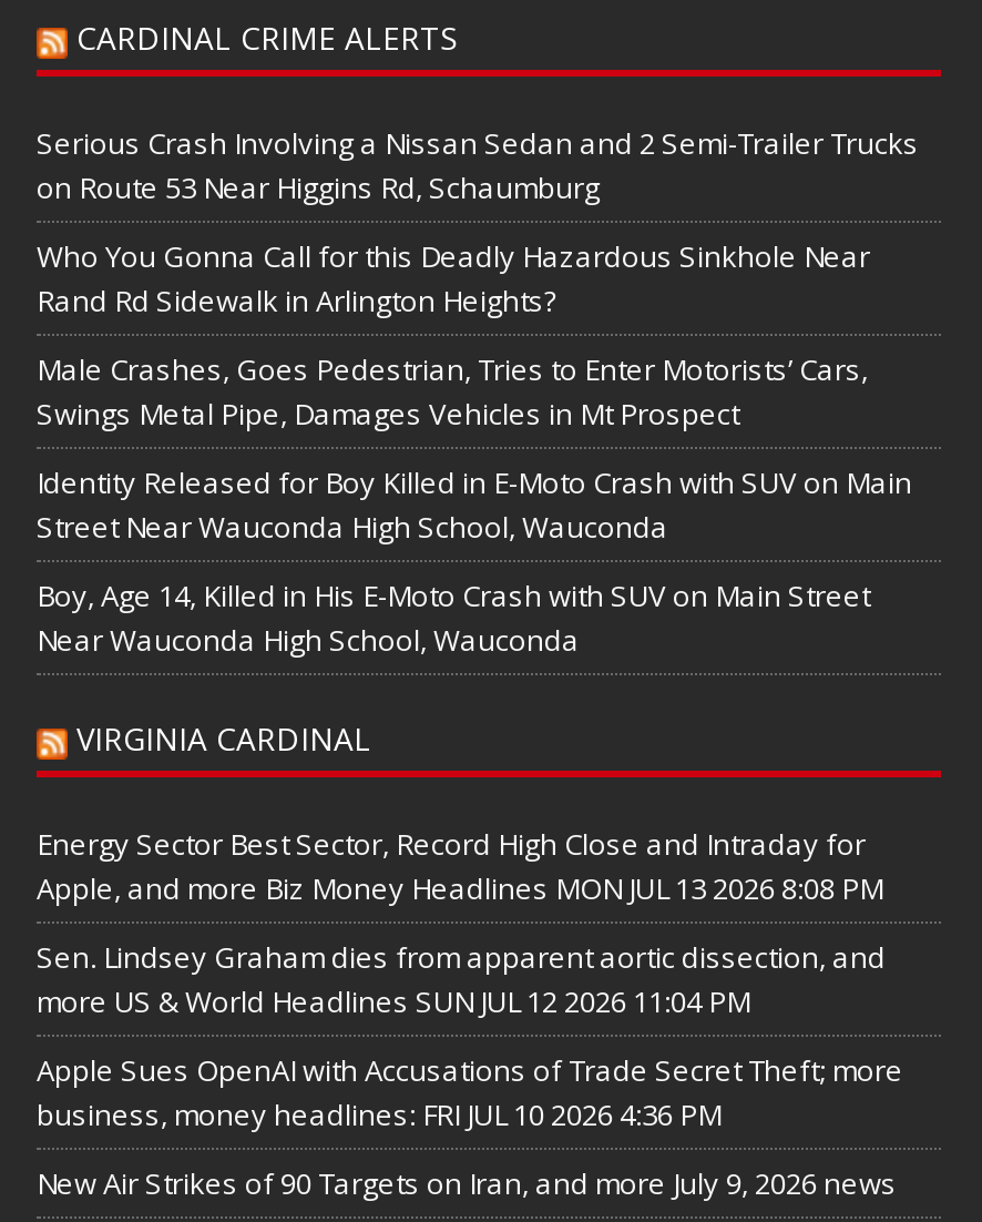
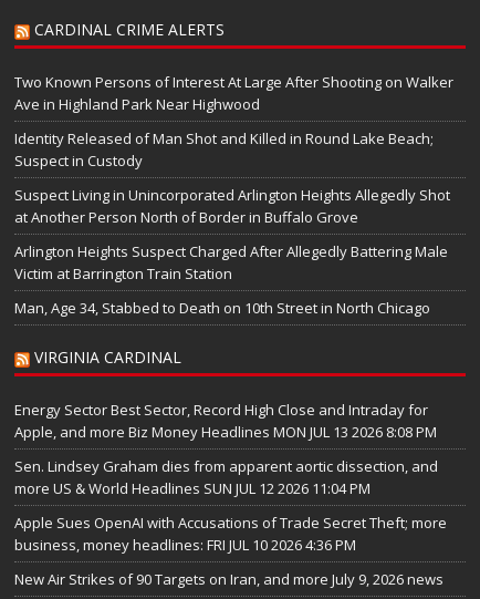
[37,122,919,206] Serious Crash Involving a Nissan Sedan and 2 Semi-Trailer Trucks | on Route 53 Near Higgins Rd, Schaumburg -> [14,72,453,114] Two Known Persons of Interest At Large After Shooting on Walker | Ave in Highland Park Near Highwood
[37,235,870,320] Who You Gonna Call for this Deadly Hazardous Sinkhole Near | Rand Rd Sidewalk in Arlington Heights? -> [14,128,434,170] Identity Released of Man Shot and Killed in Round Lake Beach; | Suspect in Custody
[37,348,868,433] Male Crashes, Goes Pedestrian, Tries to Enter Motorists’ Cars, | Swings Metal Pipe, Damages Vehicles in Mt Prospect -> [14,184,450,227] Suspect Living in Unincorporated Arlington Heights Allegedly Shot | at Another Person North of Border in Buffalo Grove
[37,462,912,546] Identity Released for Boy Killed in E-Moto Crash with SUV on Main | Street Near Wauconda High School, Wauconda -> [14,241,448,283] Arlington Heights Suspect Charged After Allegedly Battering Male | Victim at Barrington Train Station
[37,575,870,659] Boy, Age 14, Killed in His E-Moto Crash with SUV on Main Street | Near Wauconda High School, Wauconda -> [14,297,430,317] Man, Age 34, Stabbed to Death on 10th Street in North Chicago

